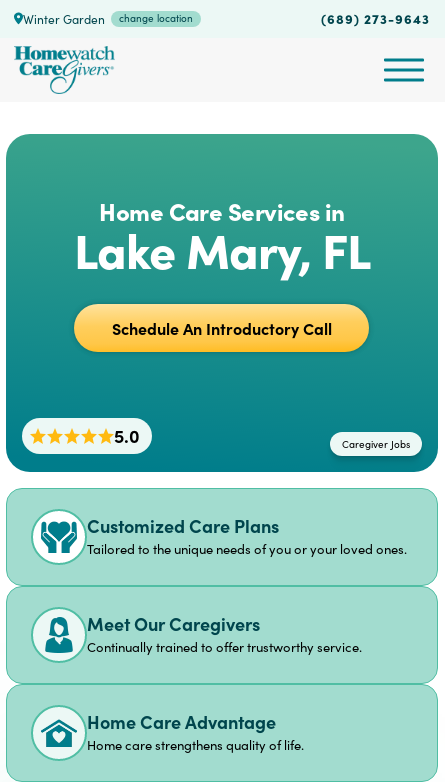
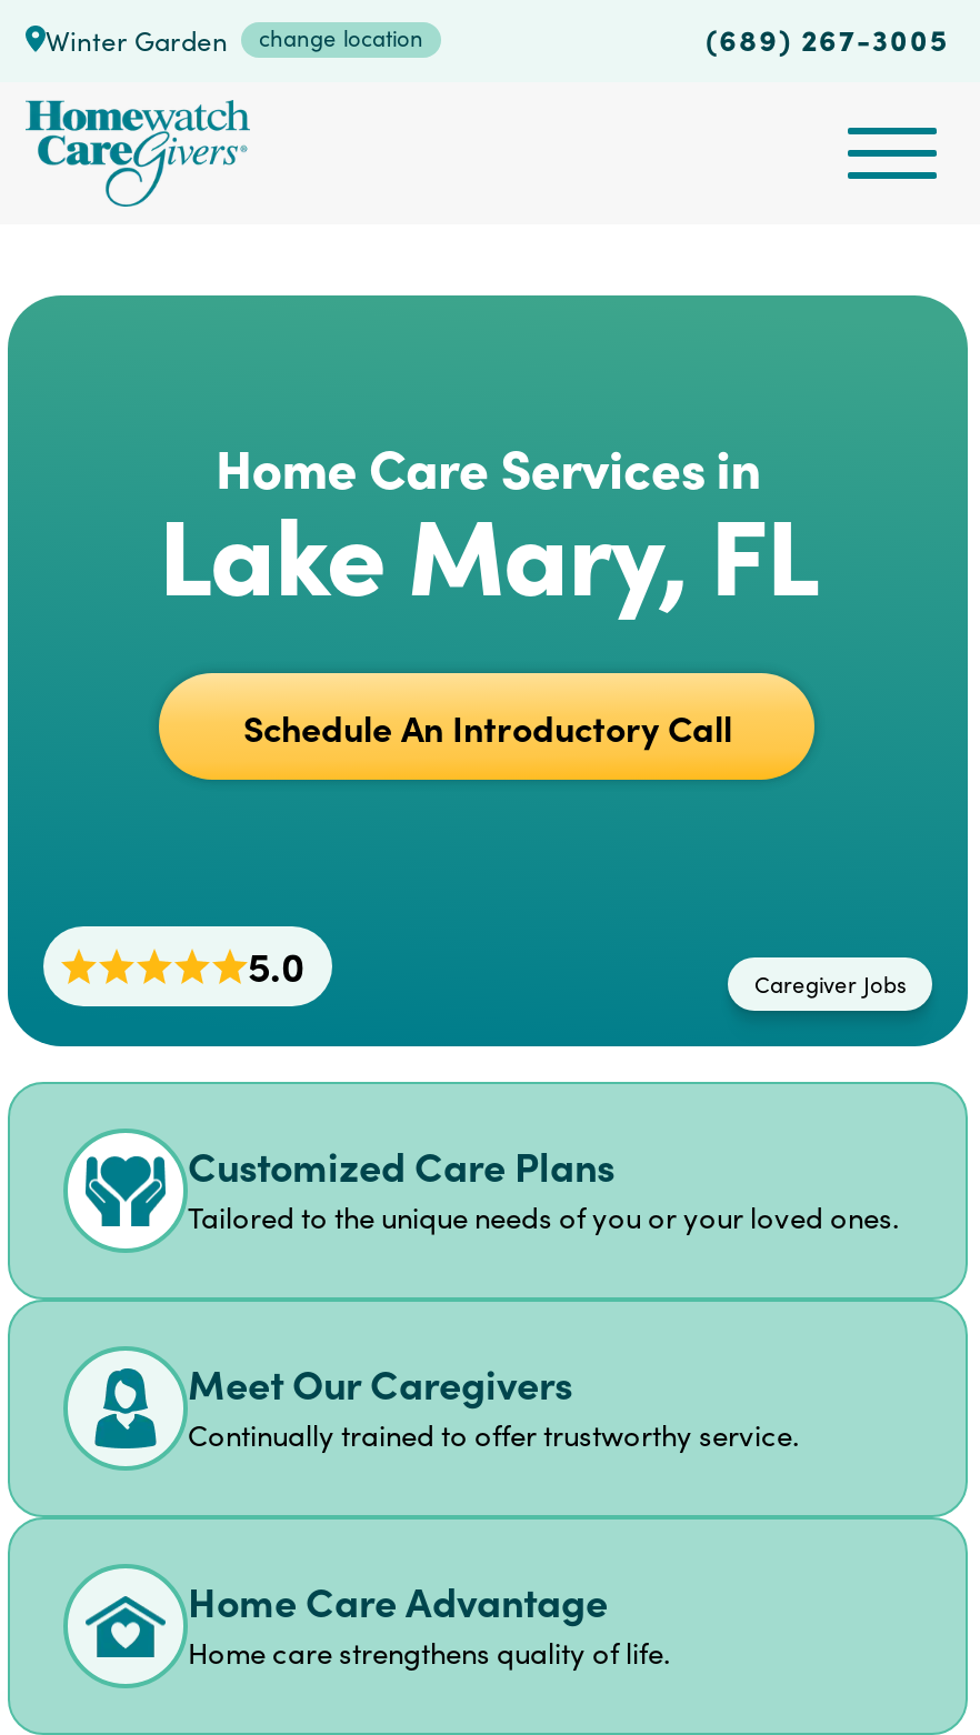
[321,9,430,27] (689) 273-9643 -> [706,18,950,58] (689) 267-3005

